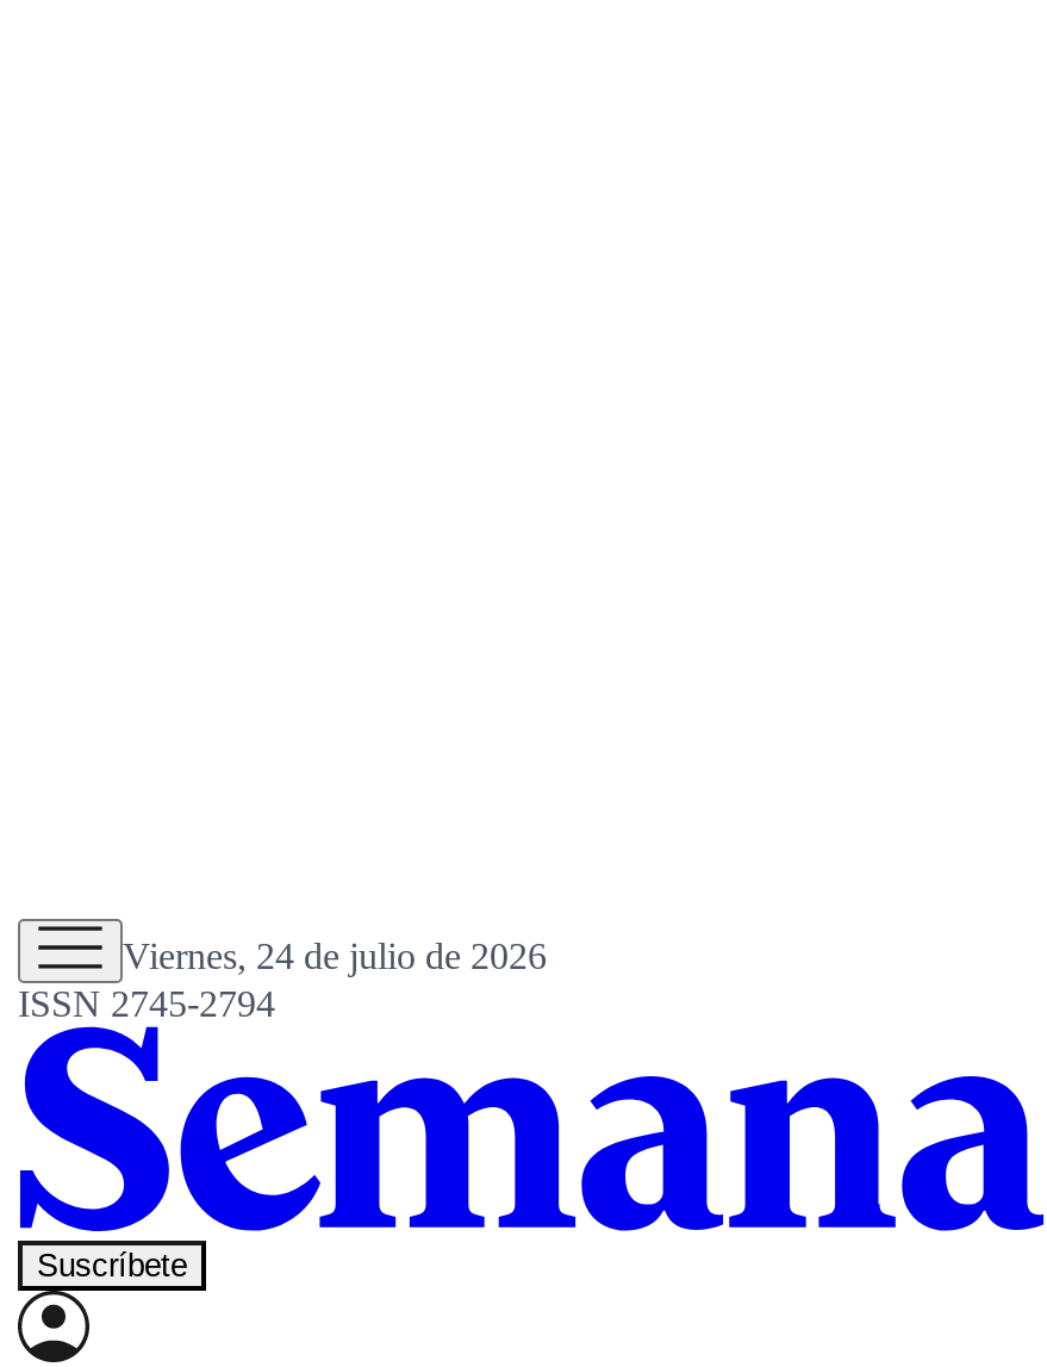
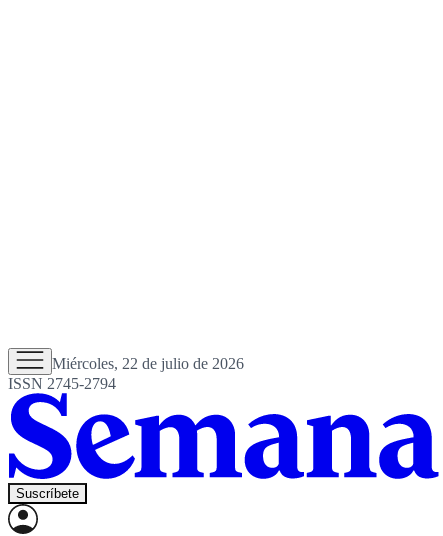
[123,936,547,976] Viernes, 24 de julio de 2026 -> [52,355,244,372] Miércoles, 22 de julio de 2026

